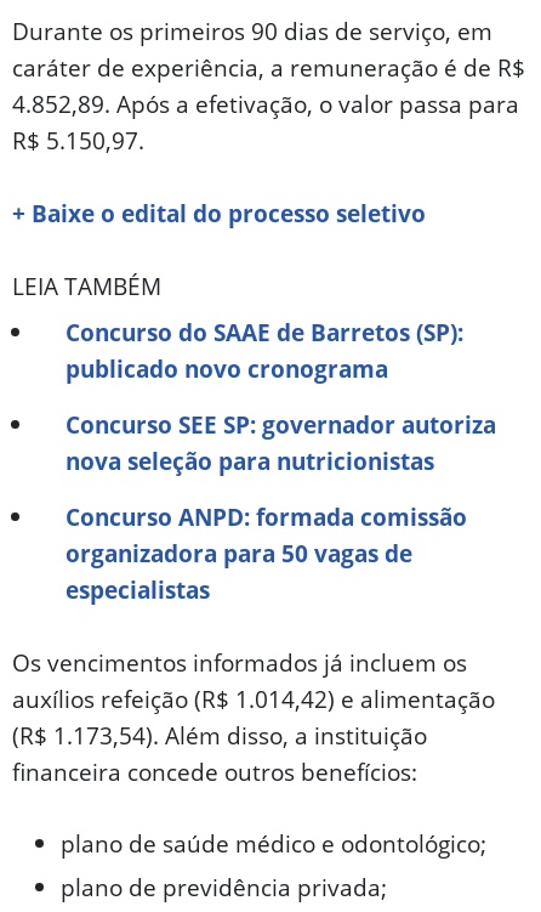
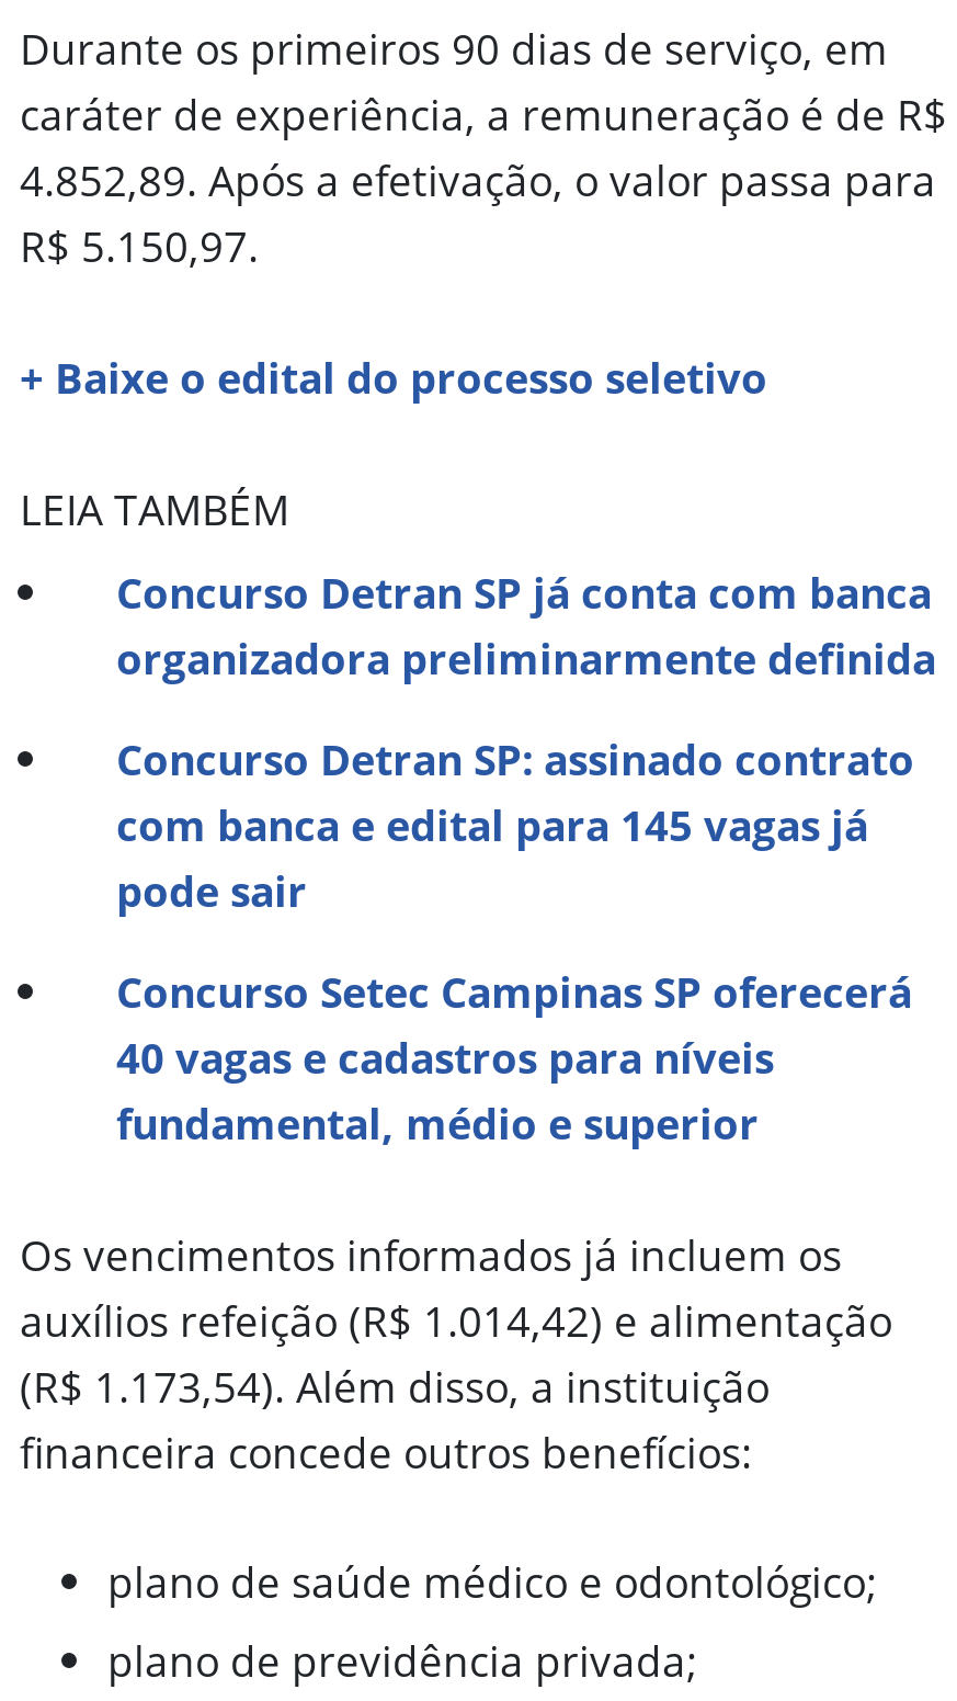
[66,316,463,385] Concurso do SAAE de Barretos (SP): | publicado novo cronograma -> [116,563,936,688] Concurso Detran SP já conta com banca | organizadora preliminarmente definida
[66,408,496,477] Concurso SEE SP: governador autoriza | nova seleção para nutricionistas -> [116,729,914,920] Concurso Detran SP: assinado contrato | com banca e edital para 145 vagas já | pode sair
[66,500,467,606] Concurso ANPD: formada comissão | organizadora para 50 vagas de | especialistas -> [116,962,912,1153] Concurso Setec Campinas SP oferecerá | 40 vagas e cadastros para níveis | fundamental, médio e superior

